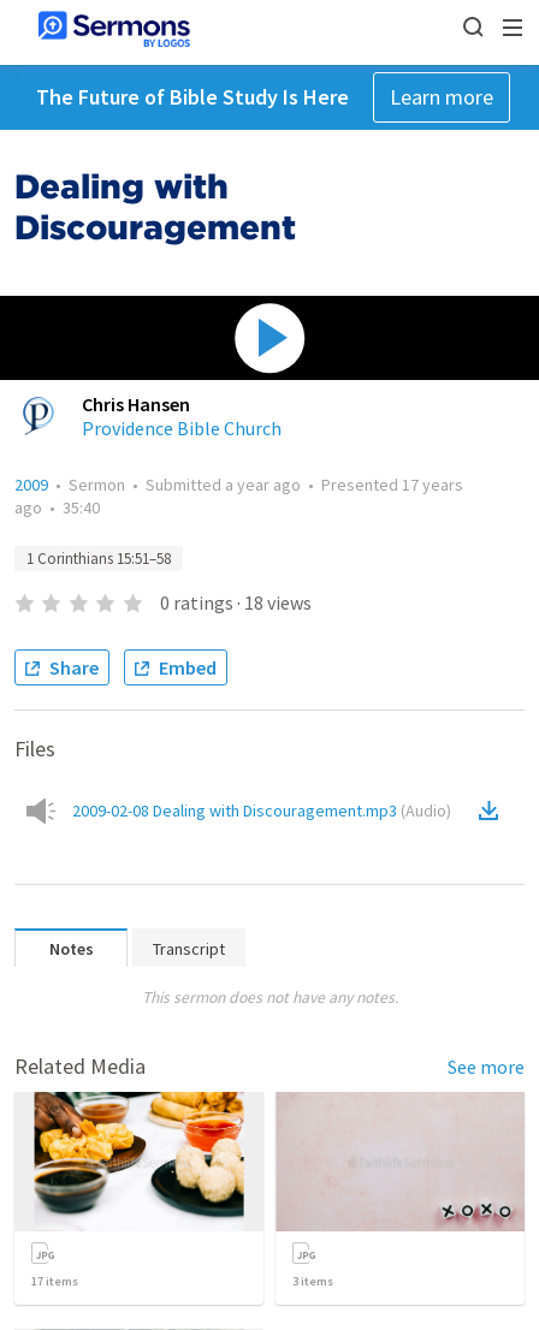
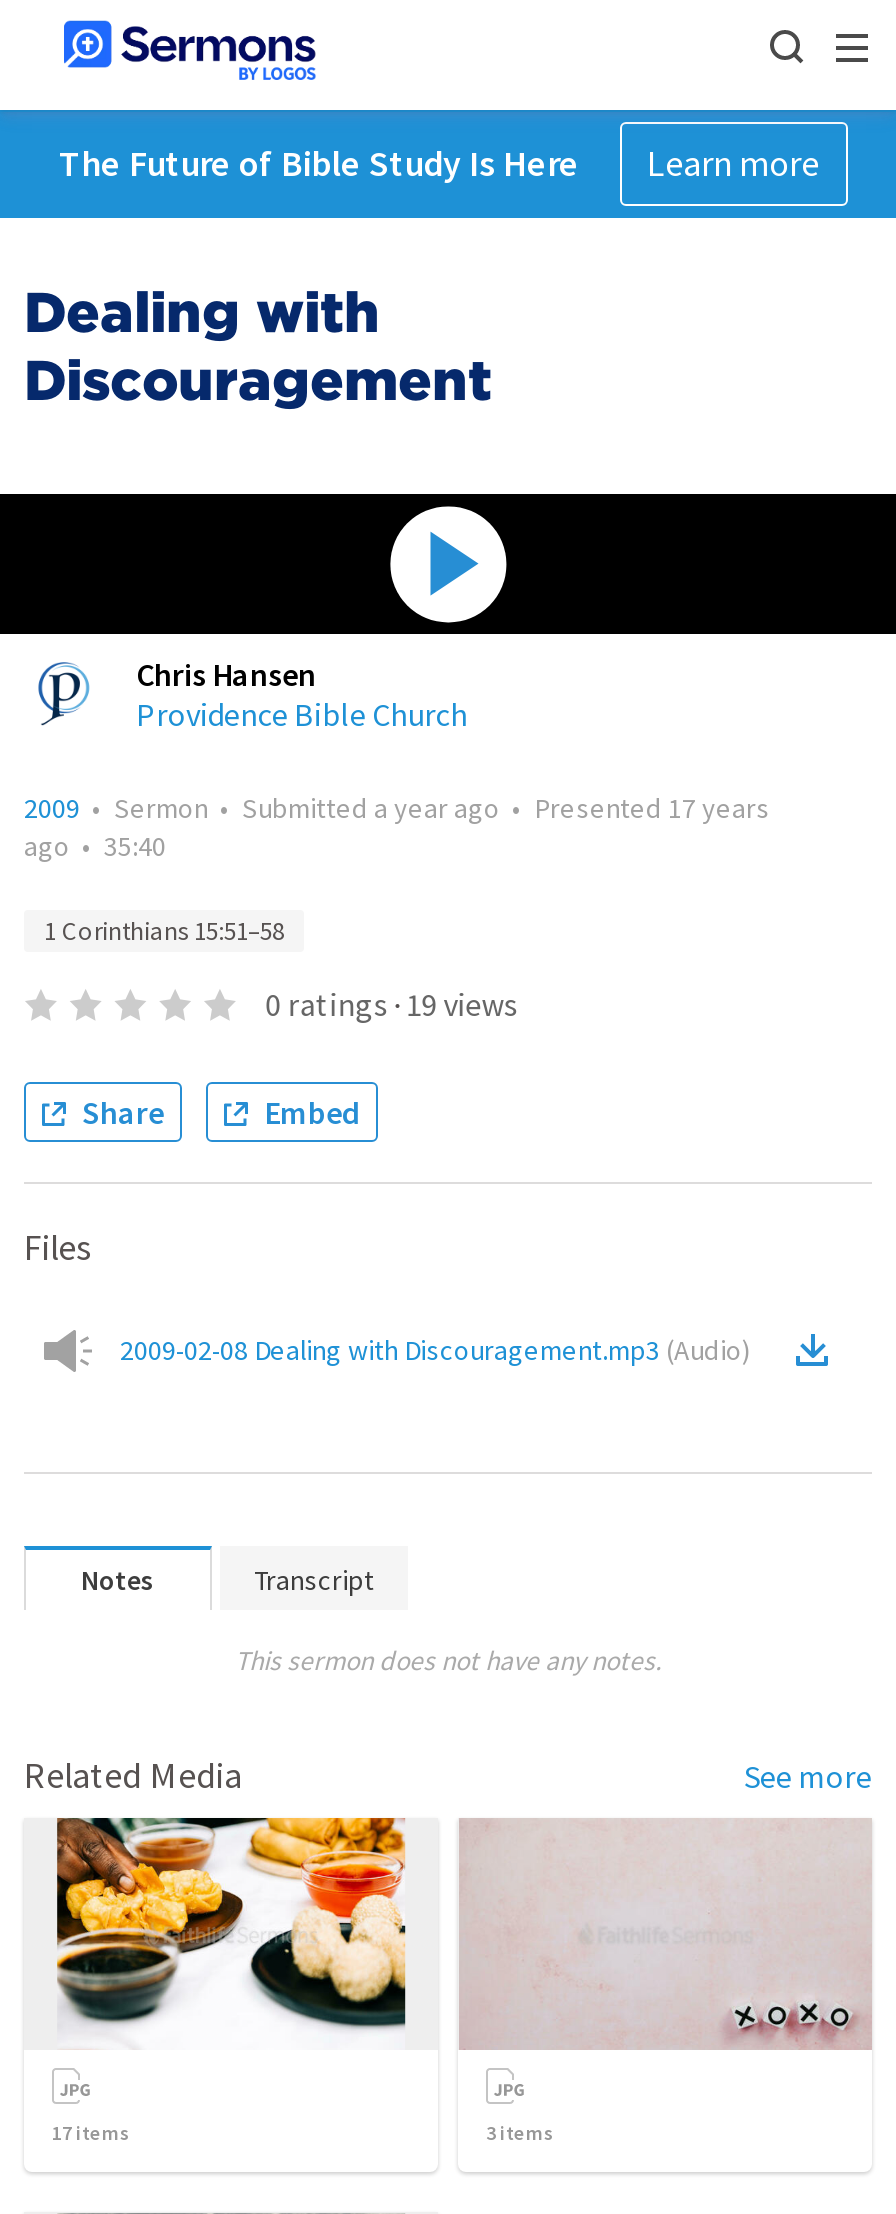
[160,590,311,614] 0 ratings · 18 views -> [265,984,517,1024] 0 ratings · 19 views

